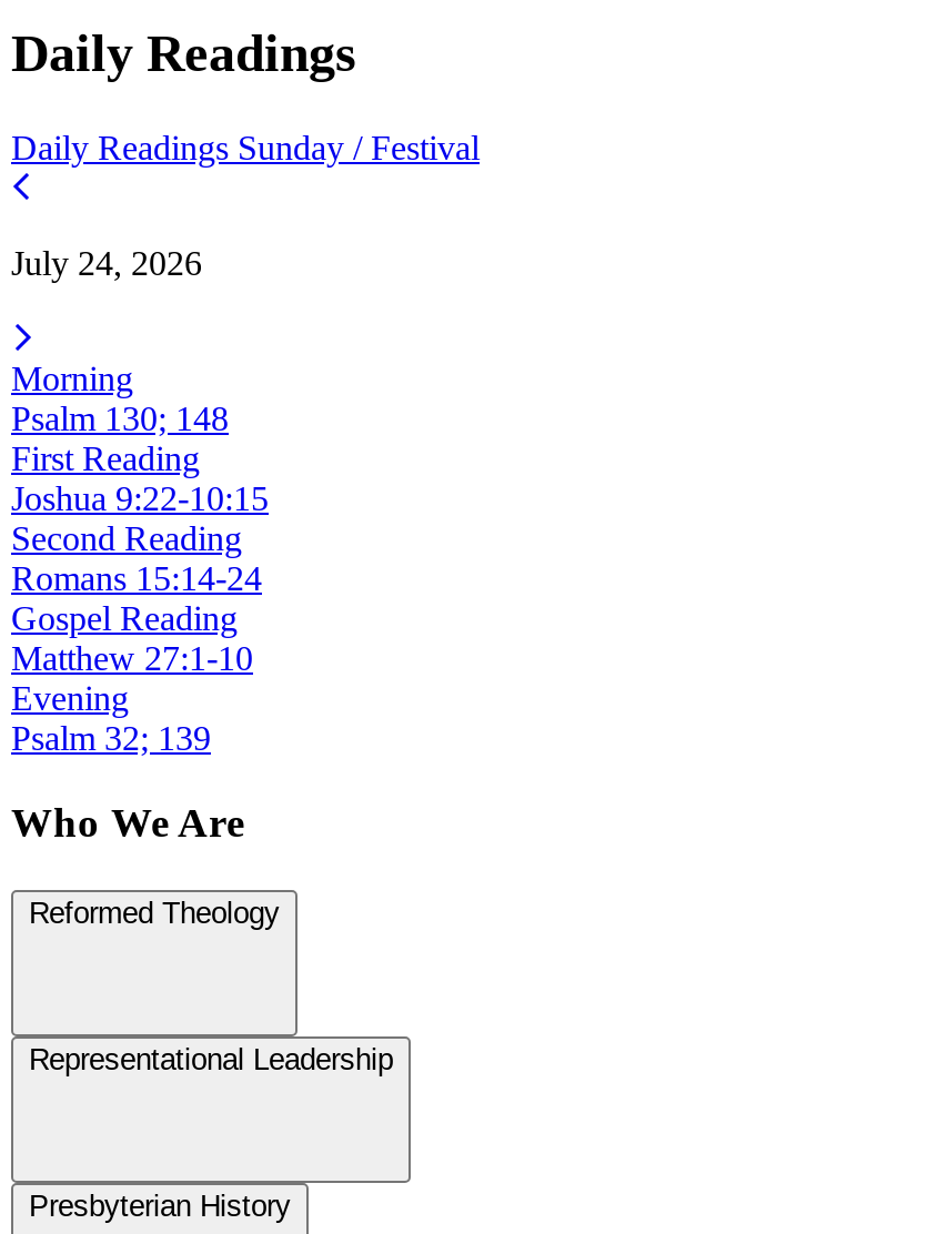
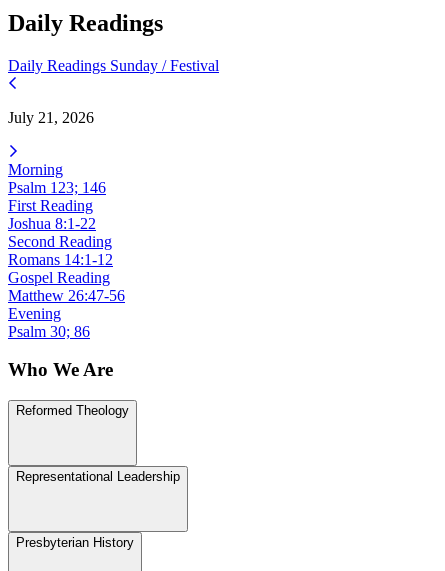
[11,243,202,281] July 24, 2026 -> [8,109,94,126] July 21, 2026
[11,399,229,437] Psalm 130; 148 -> [8,179,106,196] Psalm 123; 146
[11,479,269,516] Joshua 9:22-10:15 -> [8,215,96,232] Joshua 8:1-22
[11,559,262,596] Romans 15:14-24 -> [8,251,113,268] Romans 14:1-12
[11,639,253,676] Matthew 27:1-10 -> [8,287,125,304] Matthew 26:47-56
[11,718,211,756] Psalm 32; 139 -> [8,323,90,340] Psalm 30; 86

